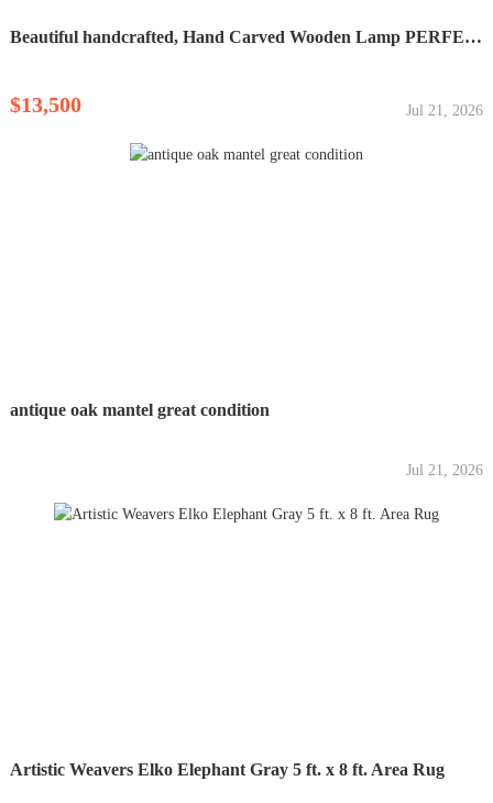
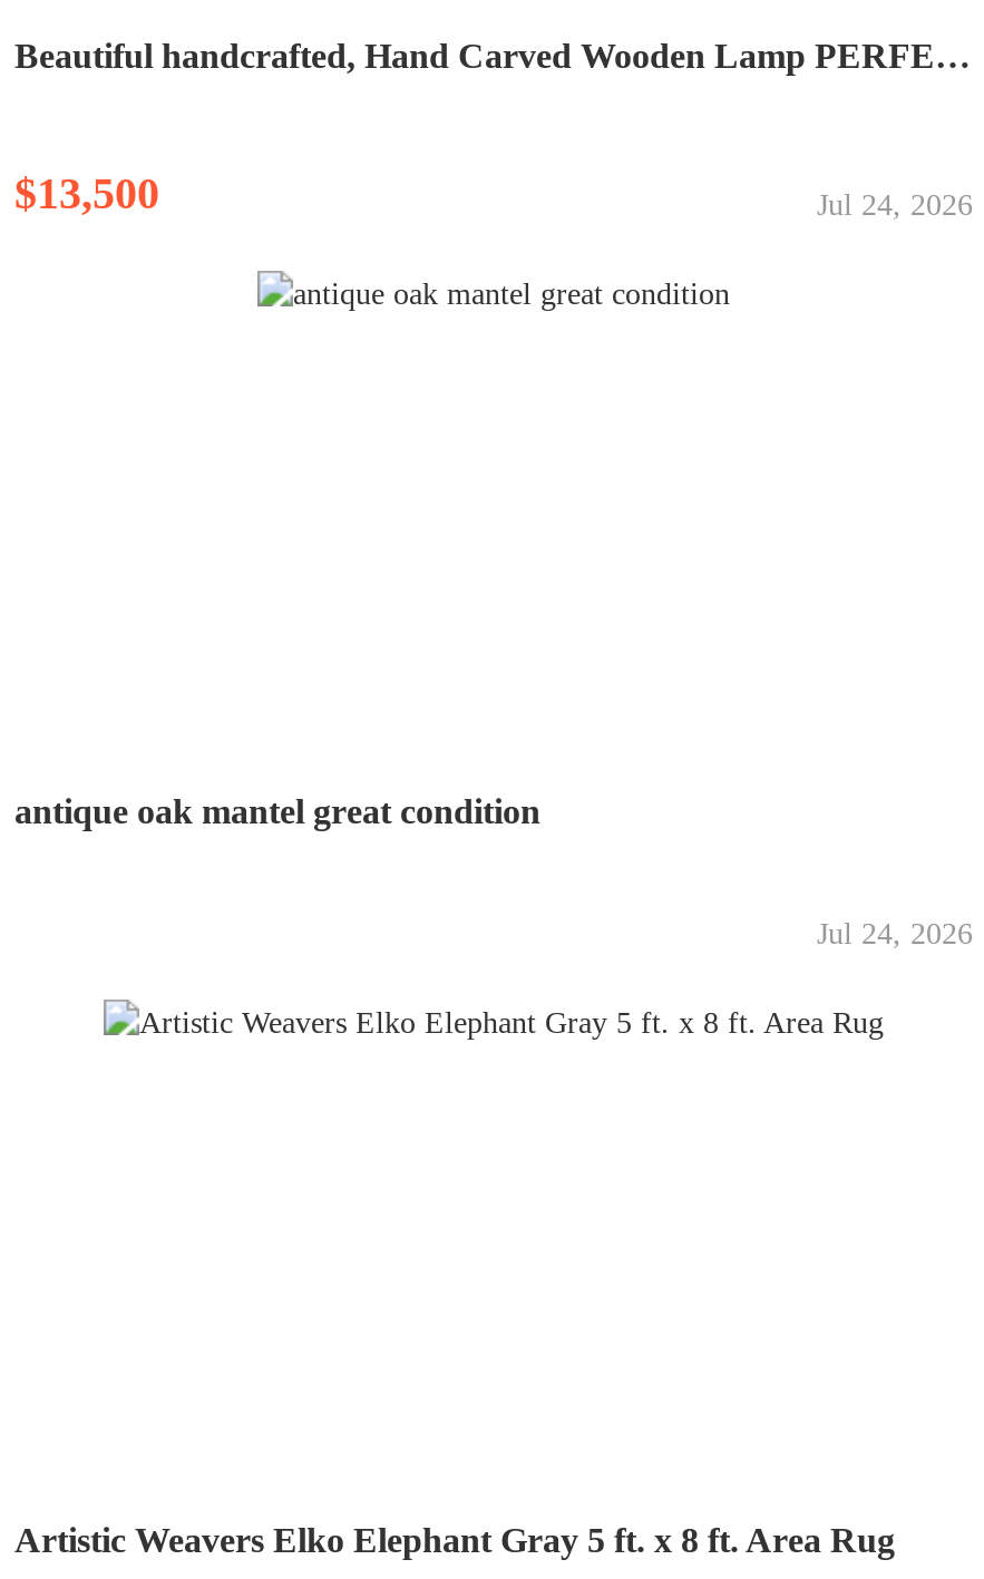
[406,102,483,119] Jul 21, 2026 -> [817,188,973,222] Jul 24, 2026
[406,462,483,478] Jul 21, 2026 -> [817,917,973,950] Jul 24, 2026

